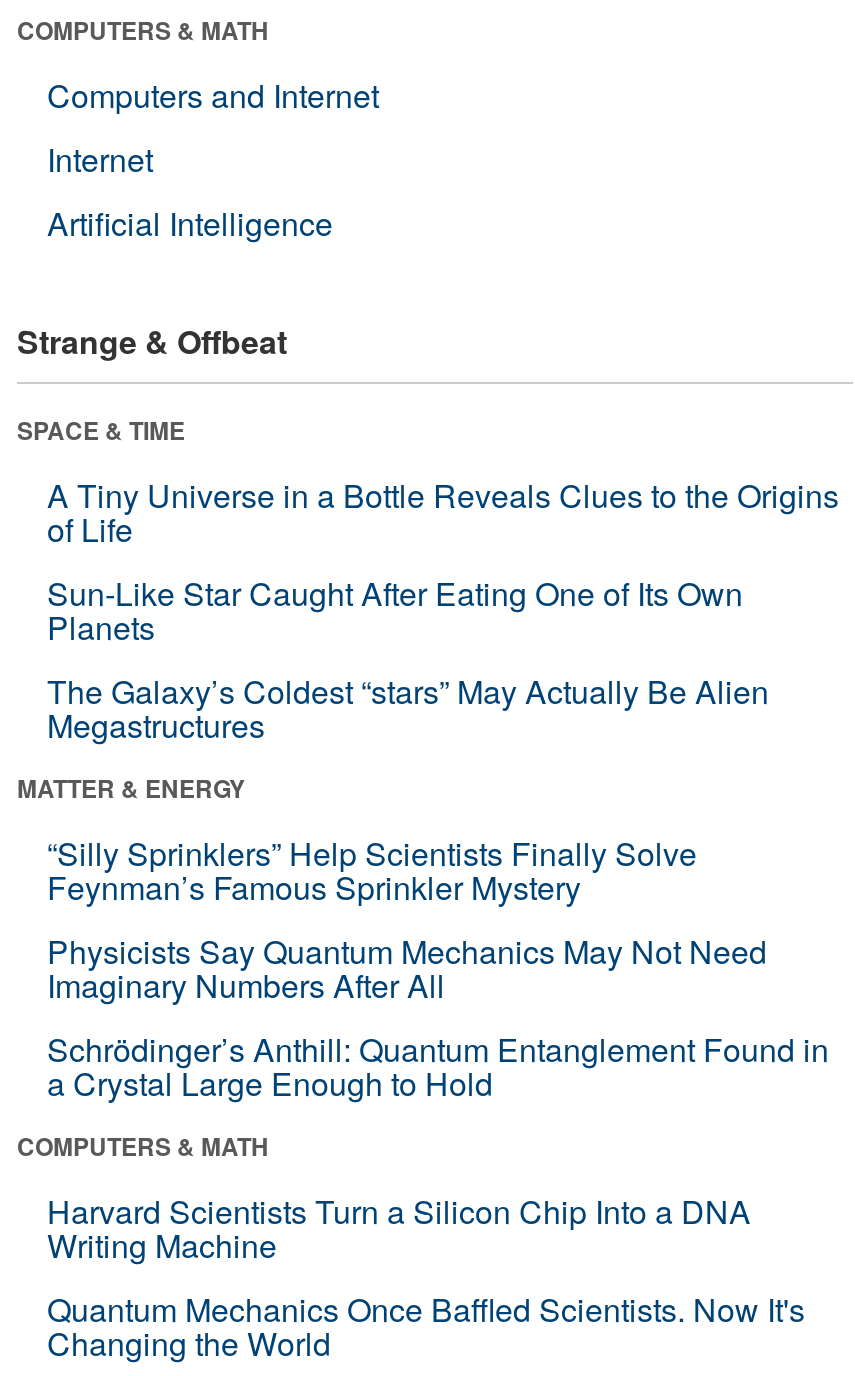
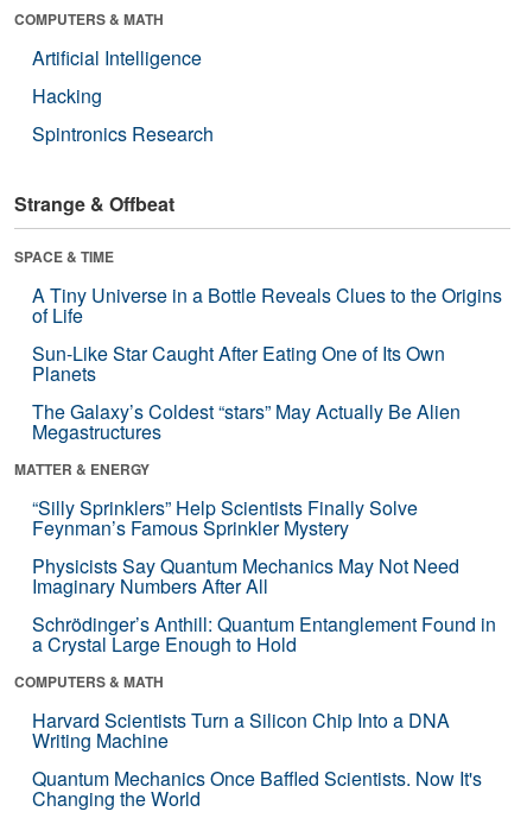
[47,72,379,182] Computers and Internet | Internet -> none
moved [47,200,333,246] -> [32,44,202,71]: Artificial Intelligence
none -> [32,82,214,147] Hacking | Spintronics Research

